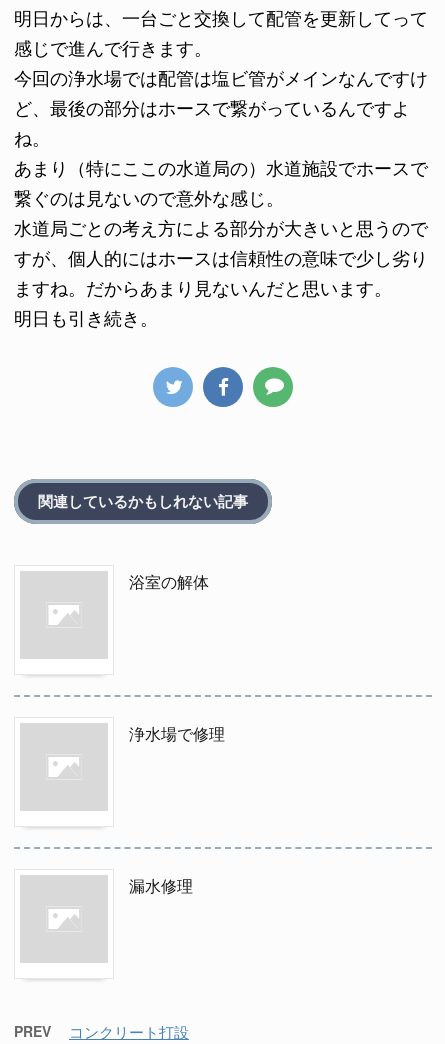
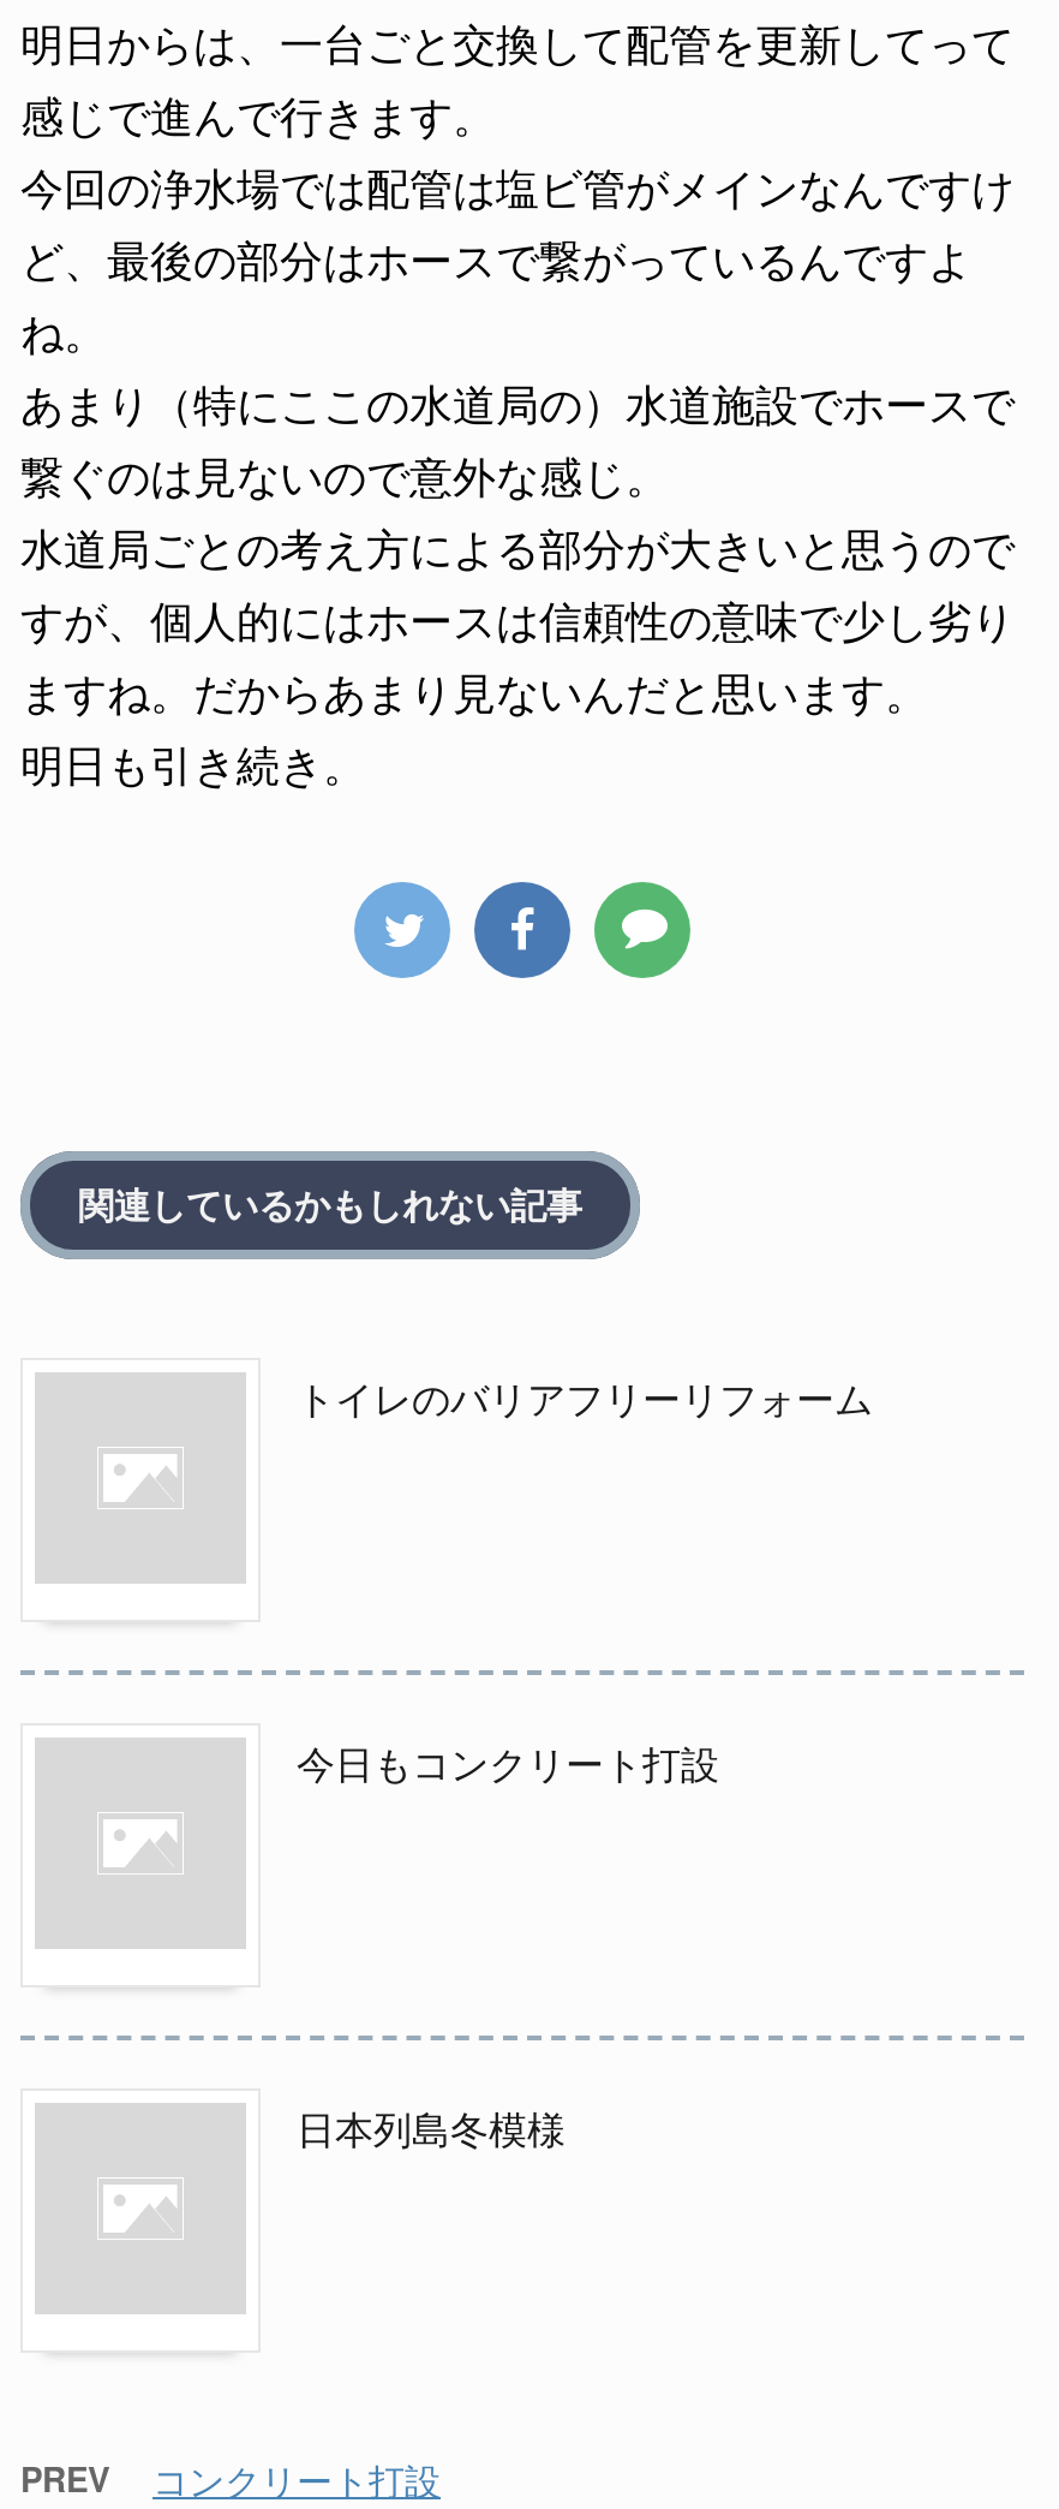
[129,570,209,593] 浴室の解体 -> [297,1369,873,1424] トイレのバリアフリーリフォーム
[129,722,225,745] 浄水場で修理 -> [297,1734,719,1789] 今日もコンクリート打設
[129,874,193,897] 漏水修理 -> [297,2099,566,2155] 日本列島冬模様

